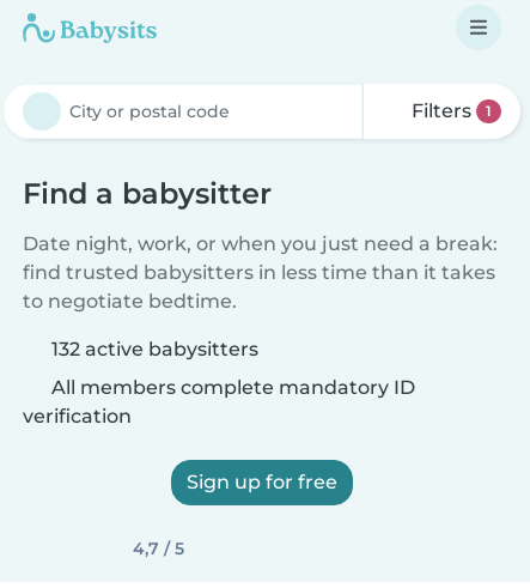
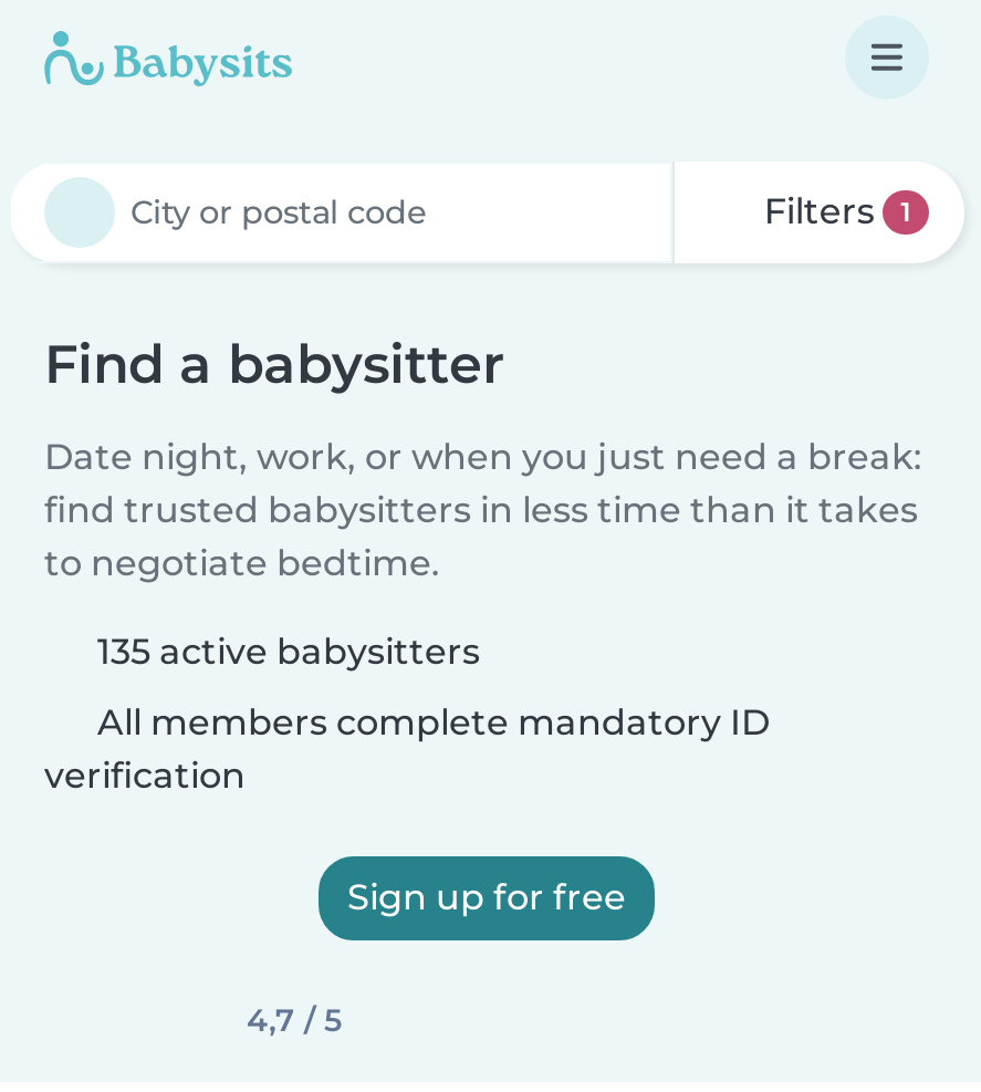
[51,338,258,360] 132 active babysitters -> [97,631,480,673] 135 active babysitters

